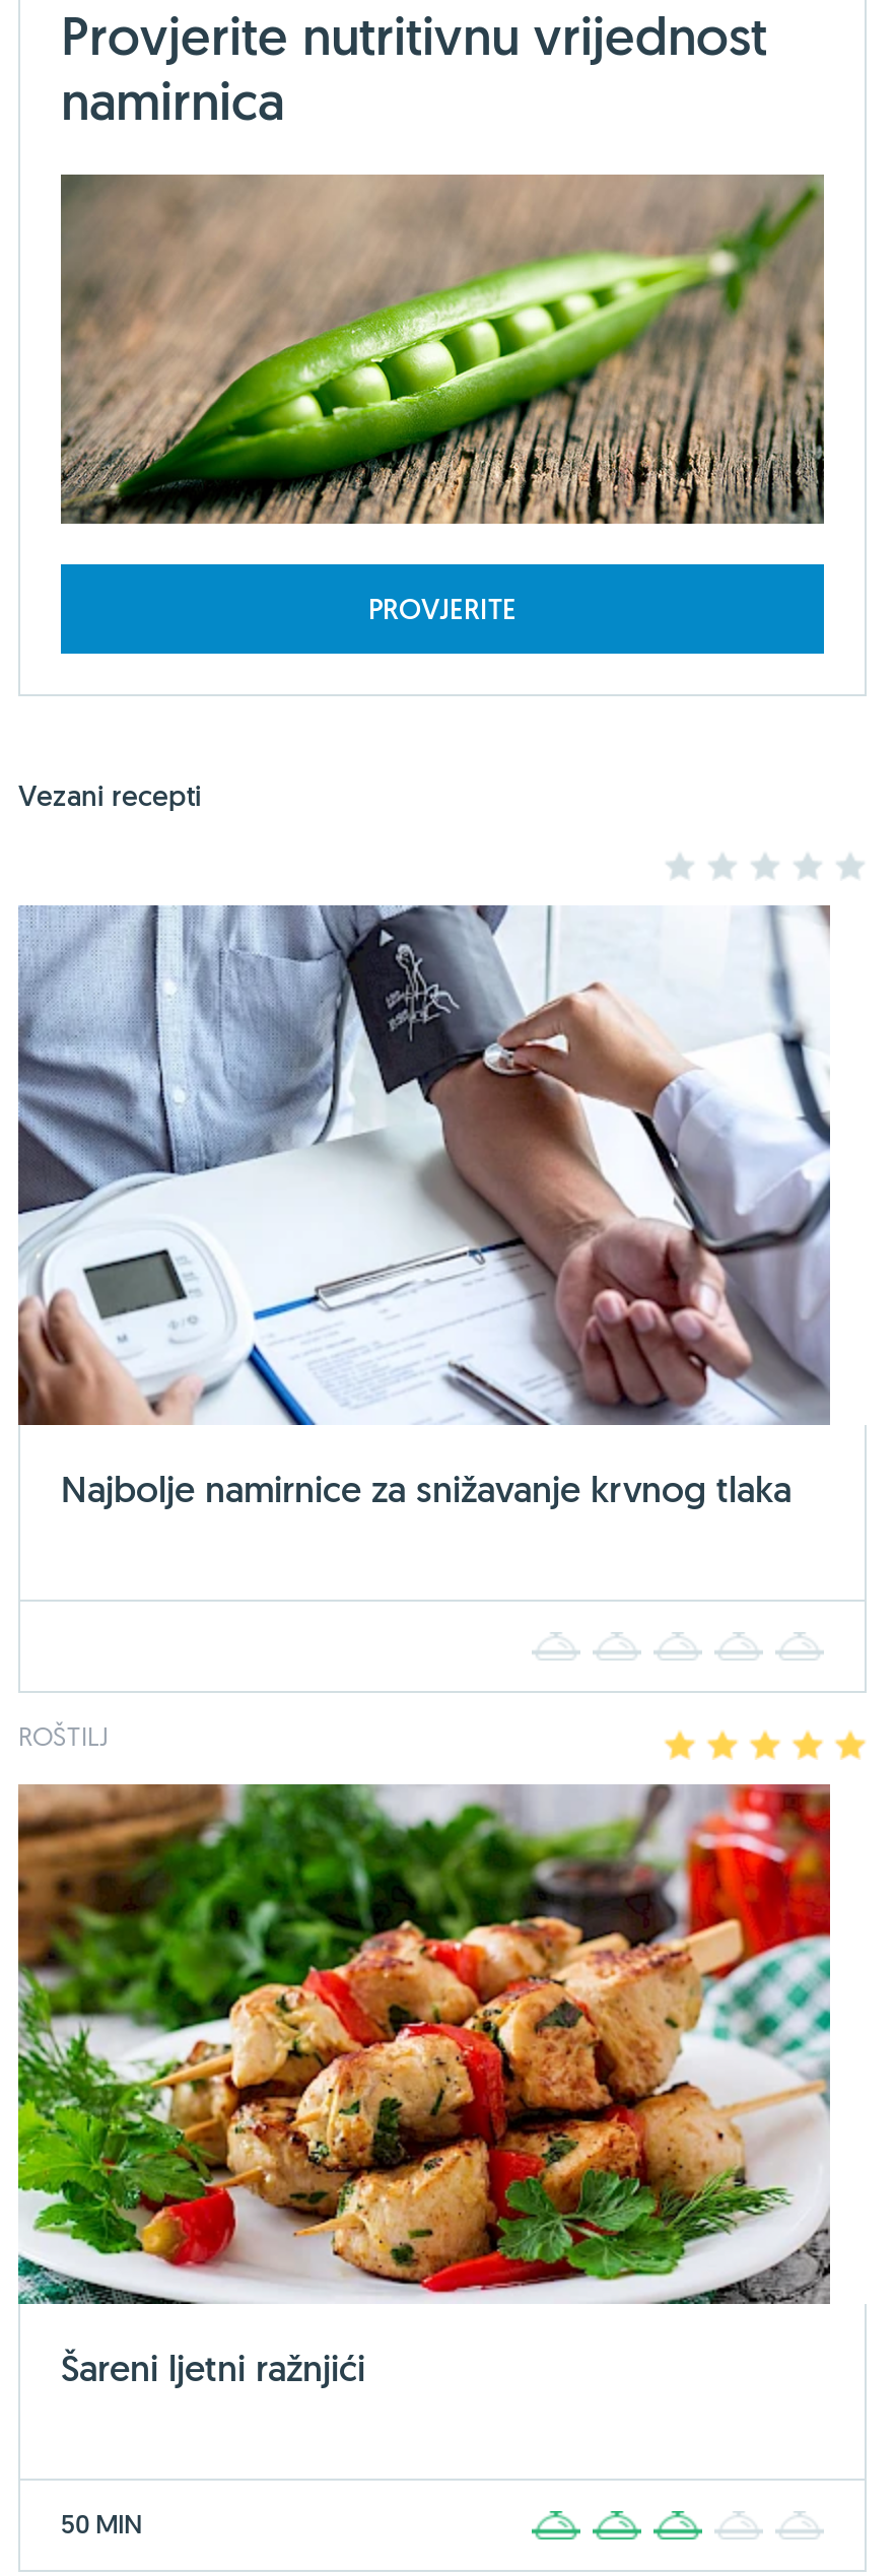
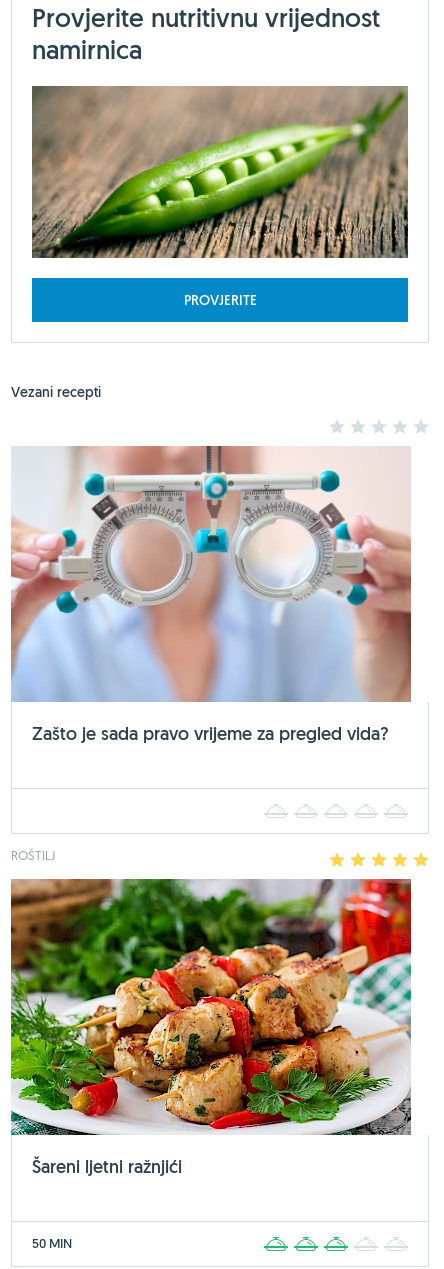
[16,903,832,1512] [image] | Najbolje namirnice za snižavanje krvnog tlaka -> [10,445,412,745] [image] | Zašto je sada pravo vrijeme za pregled vida?

